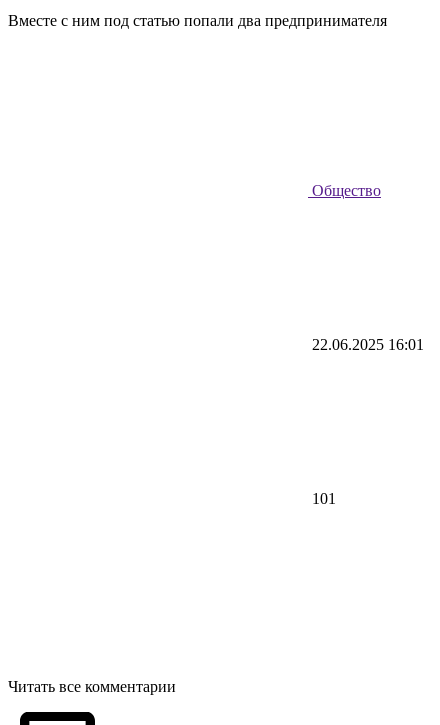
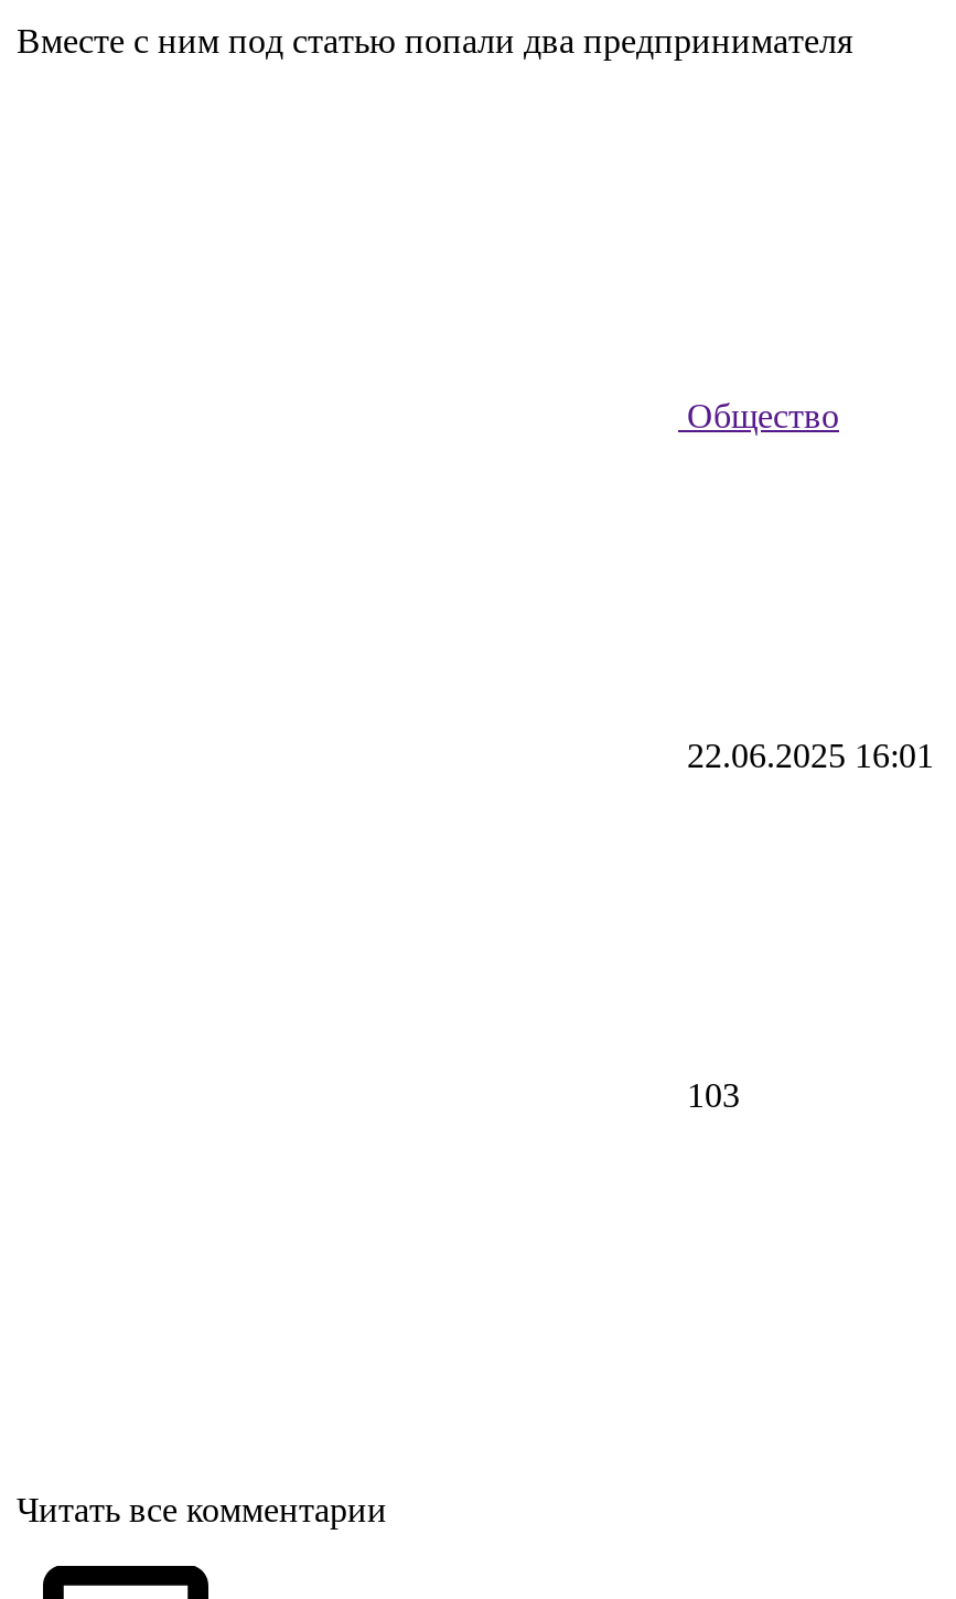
[308,490,336,507] 101 -> [678,1076,740,1113] 103

